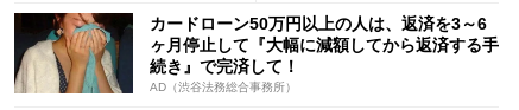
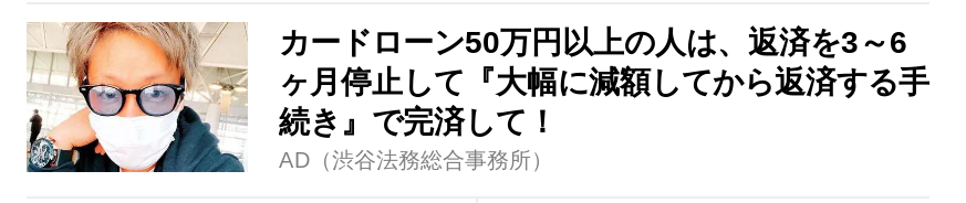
[13,12,134,95] [image] -> [27,20,248,174] [image]

